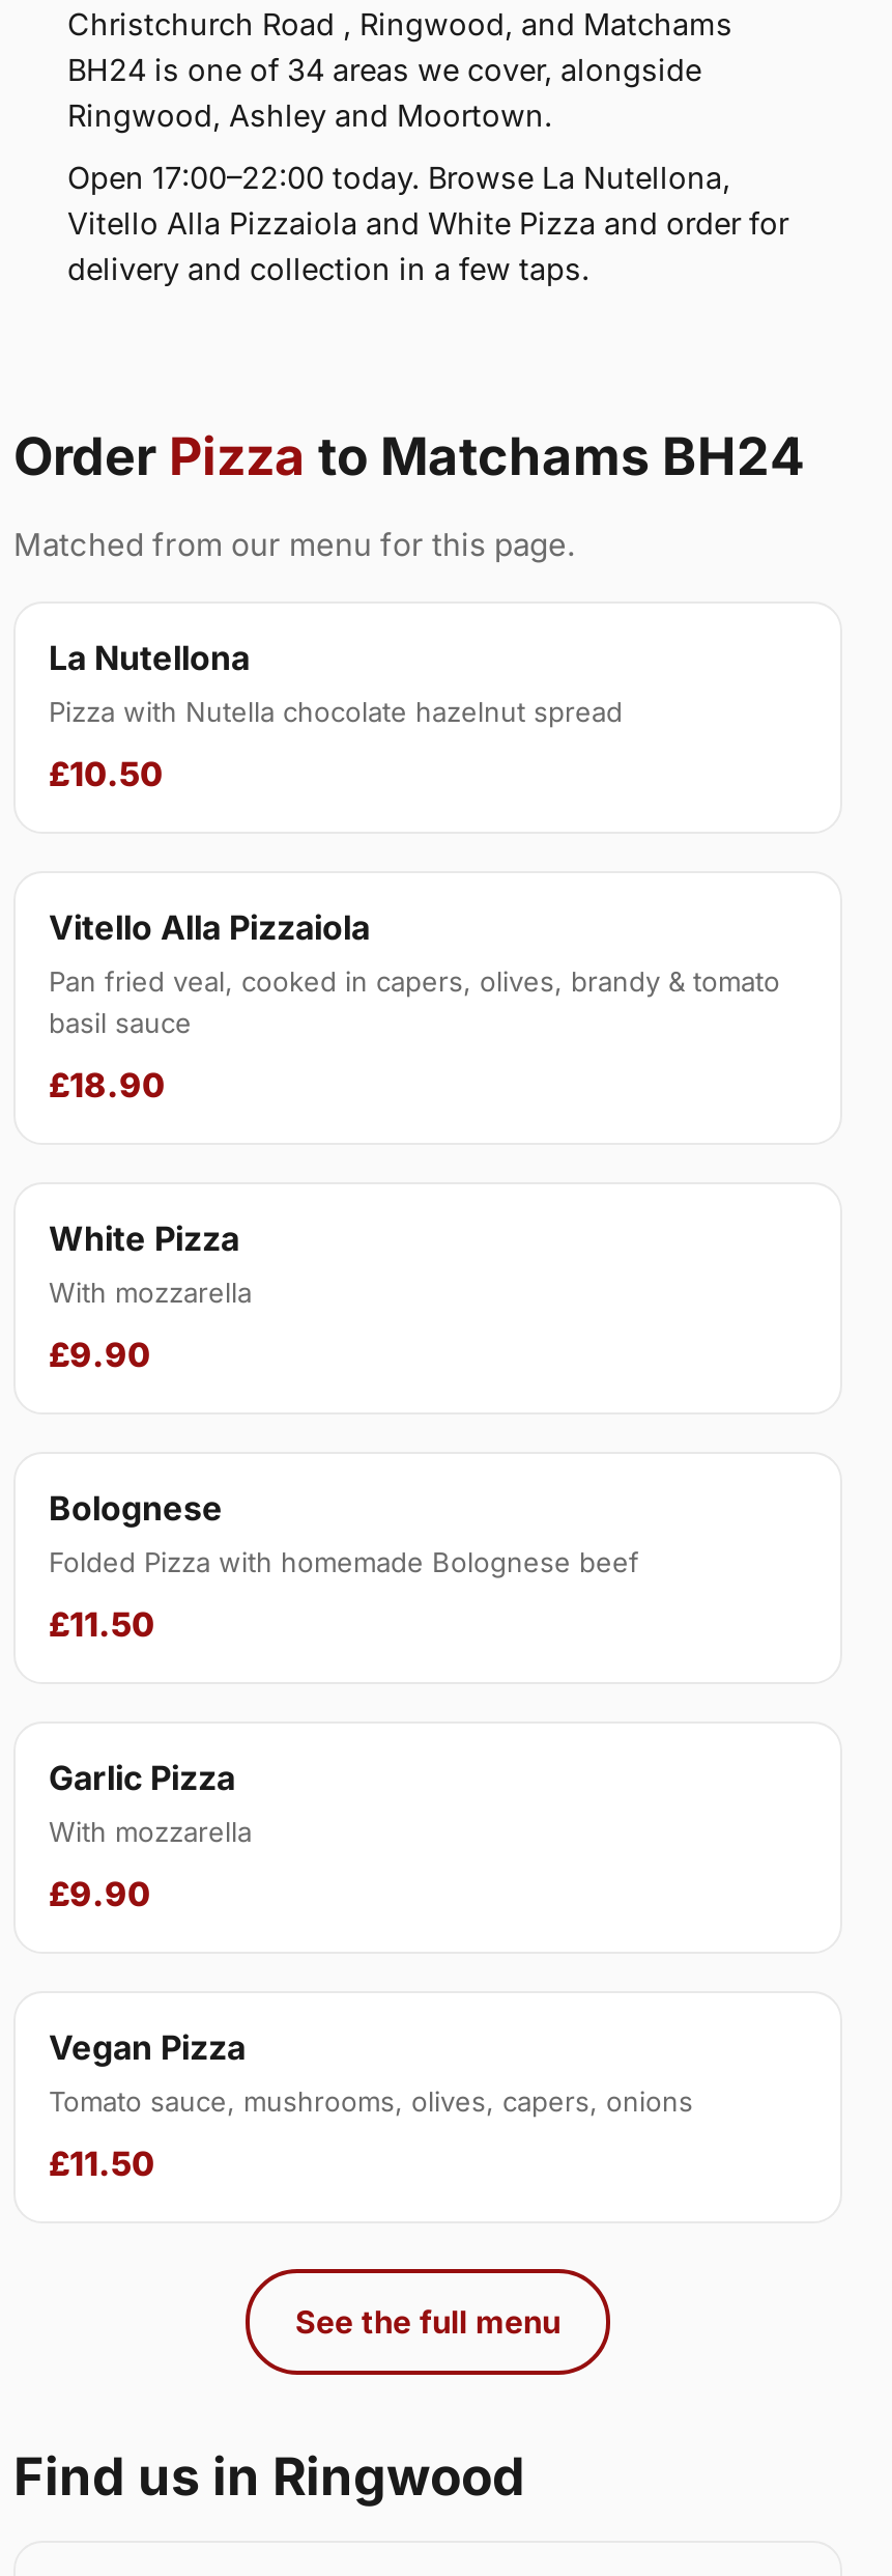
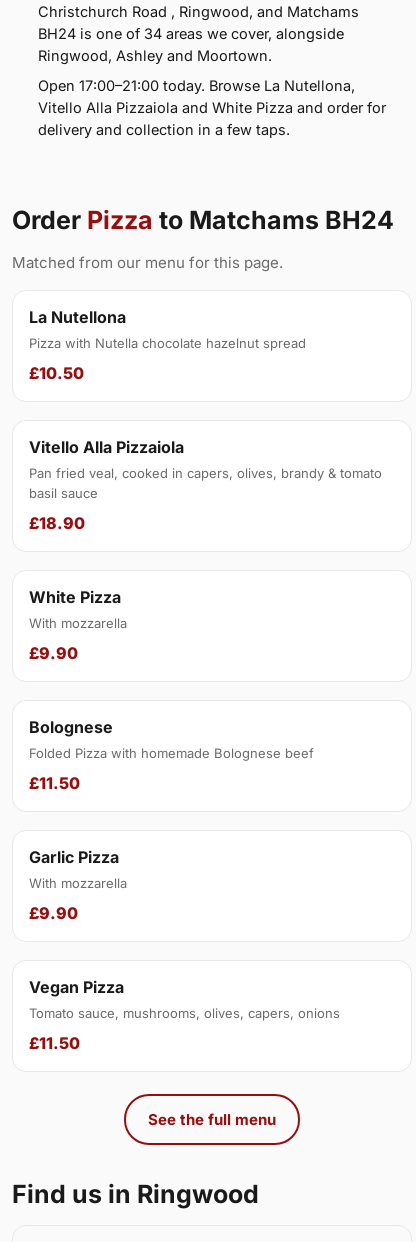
[67,160,730,195] Open 17:00–22:00 today. Browse La Nutellona, -> [38,77,355,94] Open 17:00–21:00 today. Browse La Nutellona,

